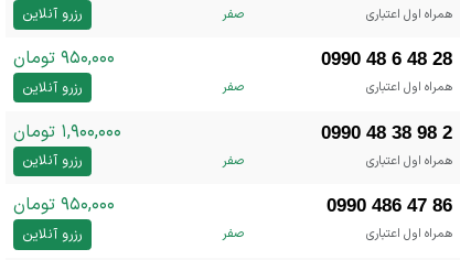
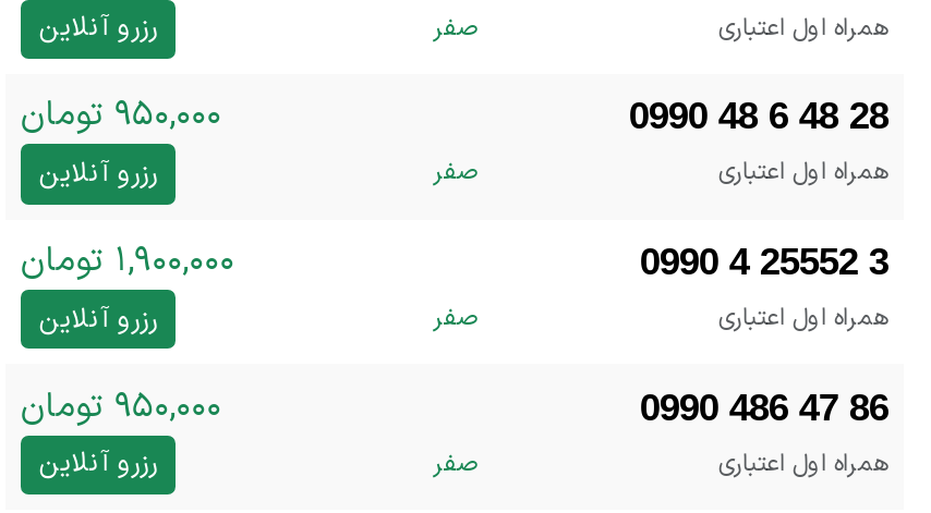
[321,121,452,143] 0990 48 38 98 2 -> [639,239,888,283] 0990 4 25552 3

